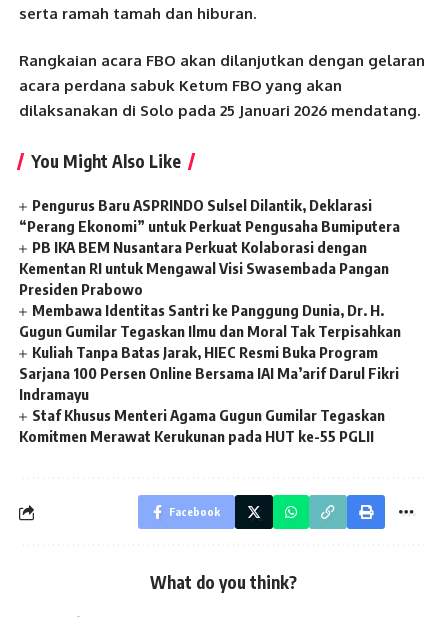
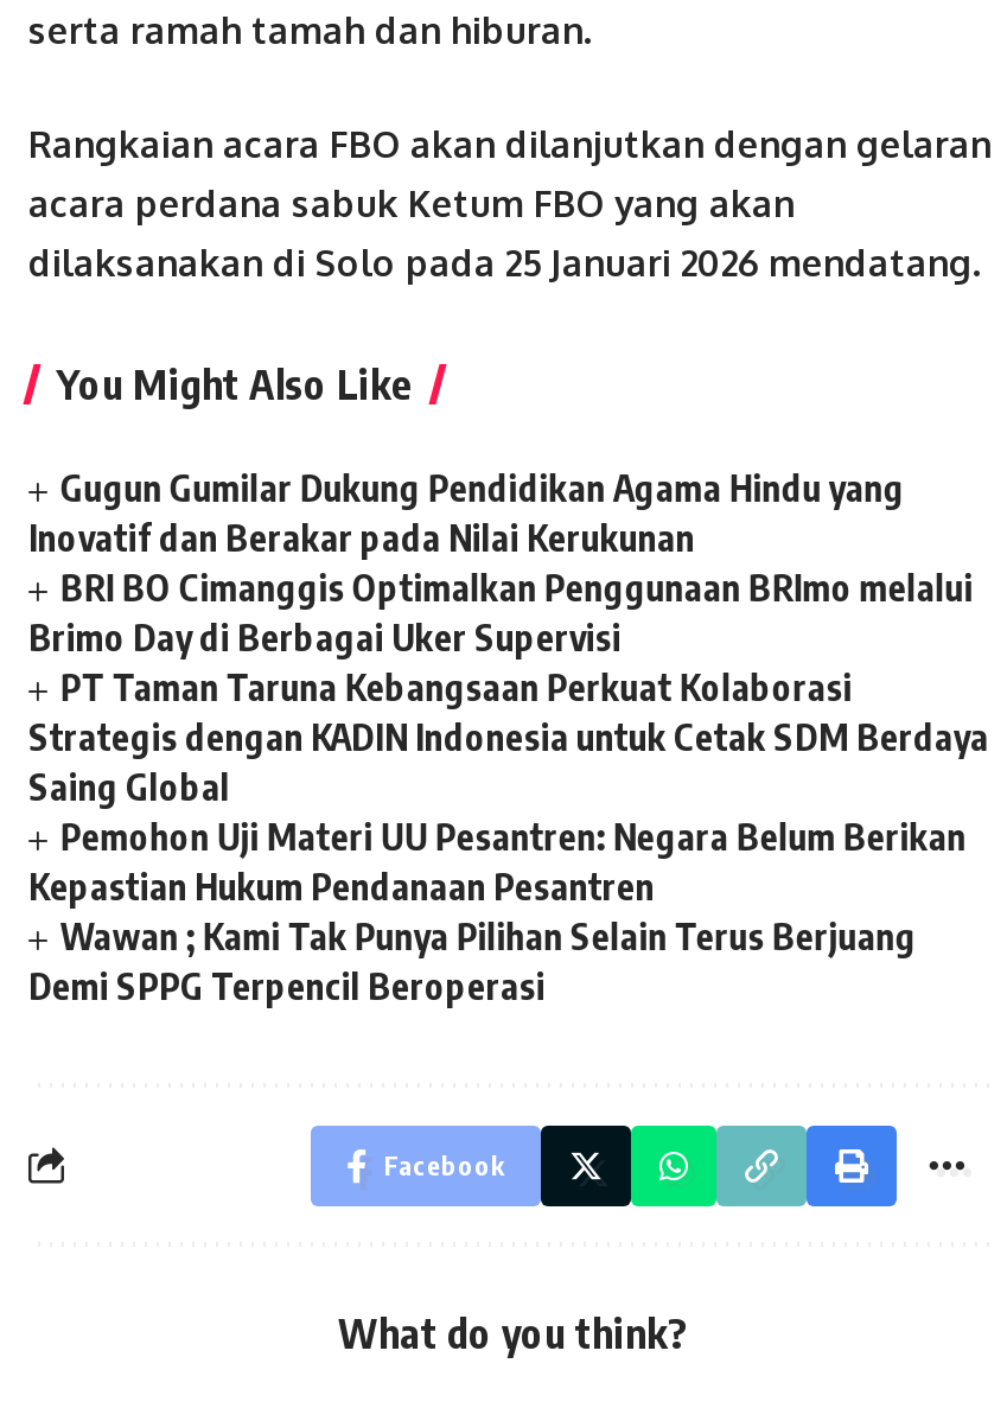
[19,196,401,445] Pengurus Baru ASPRINDO Sulsel Dilantik, Deklarasi | “Perang Ekonomi” untuk Perkuat Pengusaha Bumiputera | PB IKA BEM Nusantara Perkuat Kolaborasi dengan | Kementan RI untuk Mengawal Visi Swasembada Pangan | Presiden Prabowo | Membawa Identitas Santri ke Panggung Dunia, Dr. H. | Gugun Gumilar Tegaskan Ilmu dan Moral Tak Terpisahkan | Kuliah Tanpa Batas Jarak, HIEC Resmi Buka Program | Sarjana 100 Persen Online Bersama IAI Ma’arif Darul Fikri | Indramayu | Staf Khusus Menteri Agama Gugun Gumilar Tegaskan | Komitmen Merawat Kerukunan pada HUT ke-55 PGLII -> [28,466,989,1007] Gugun Gumilar Dukung Pendidikan Agama Hindu yang | Inovatif dan Berakar pada Nilai Kerukunan | BRI BO Cimanggis Optimalkan Penggunaan BRImo melalui | Brimo Day di Berbagai Uker Supervisi | PT Taman Taruna Kebangsaan Perkuat Kolaborasi | Strategis dengan KADIN Indonesia untuk Cetak SDM Berdaya | Saing Global | Pemohon Uji Materi UU Pesantren: Negara Belum Berikan | Kepastian Hukum Pendanaan Pesantren | Wawan ; Kami Tak Punya Pilihan Selain Terus Berjuang | Demi SPPG Terpencil Beroperasi

